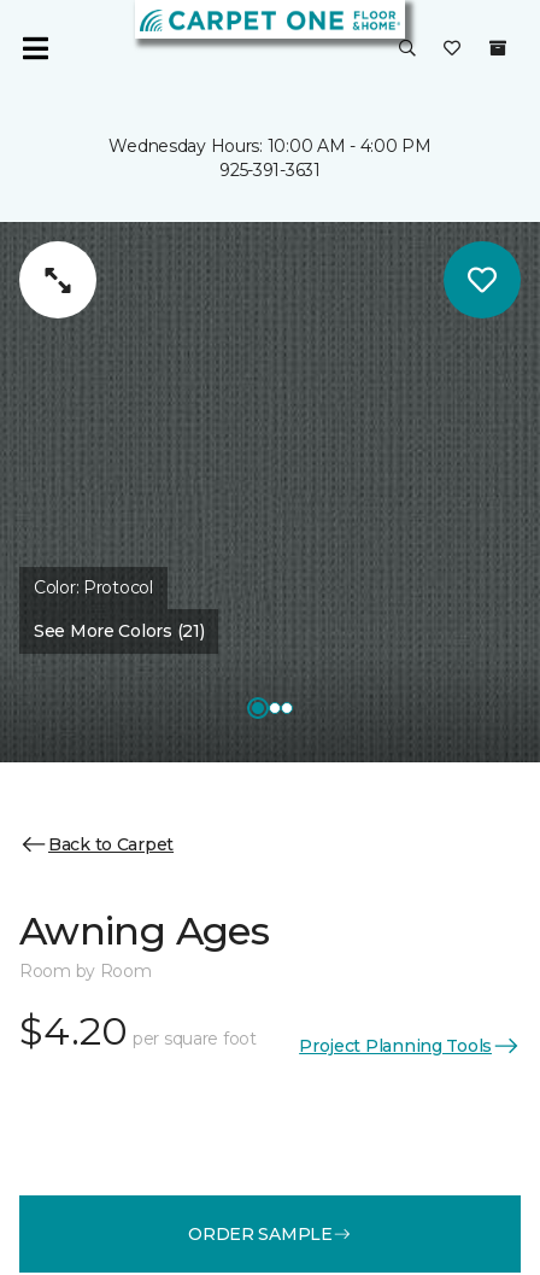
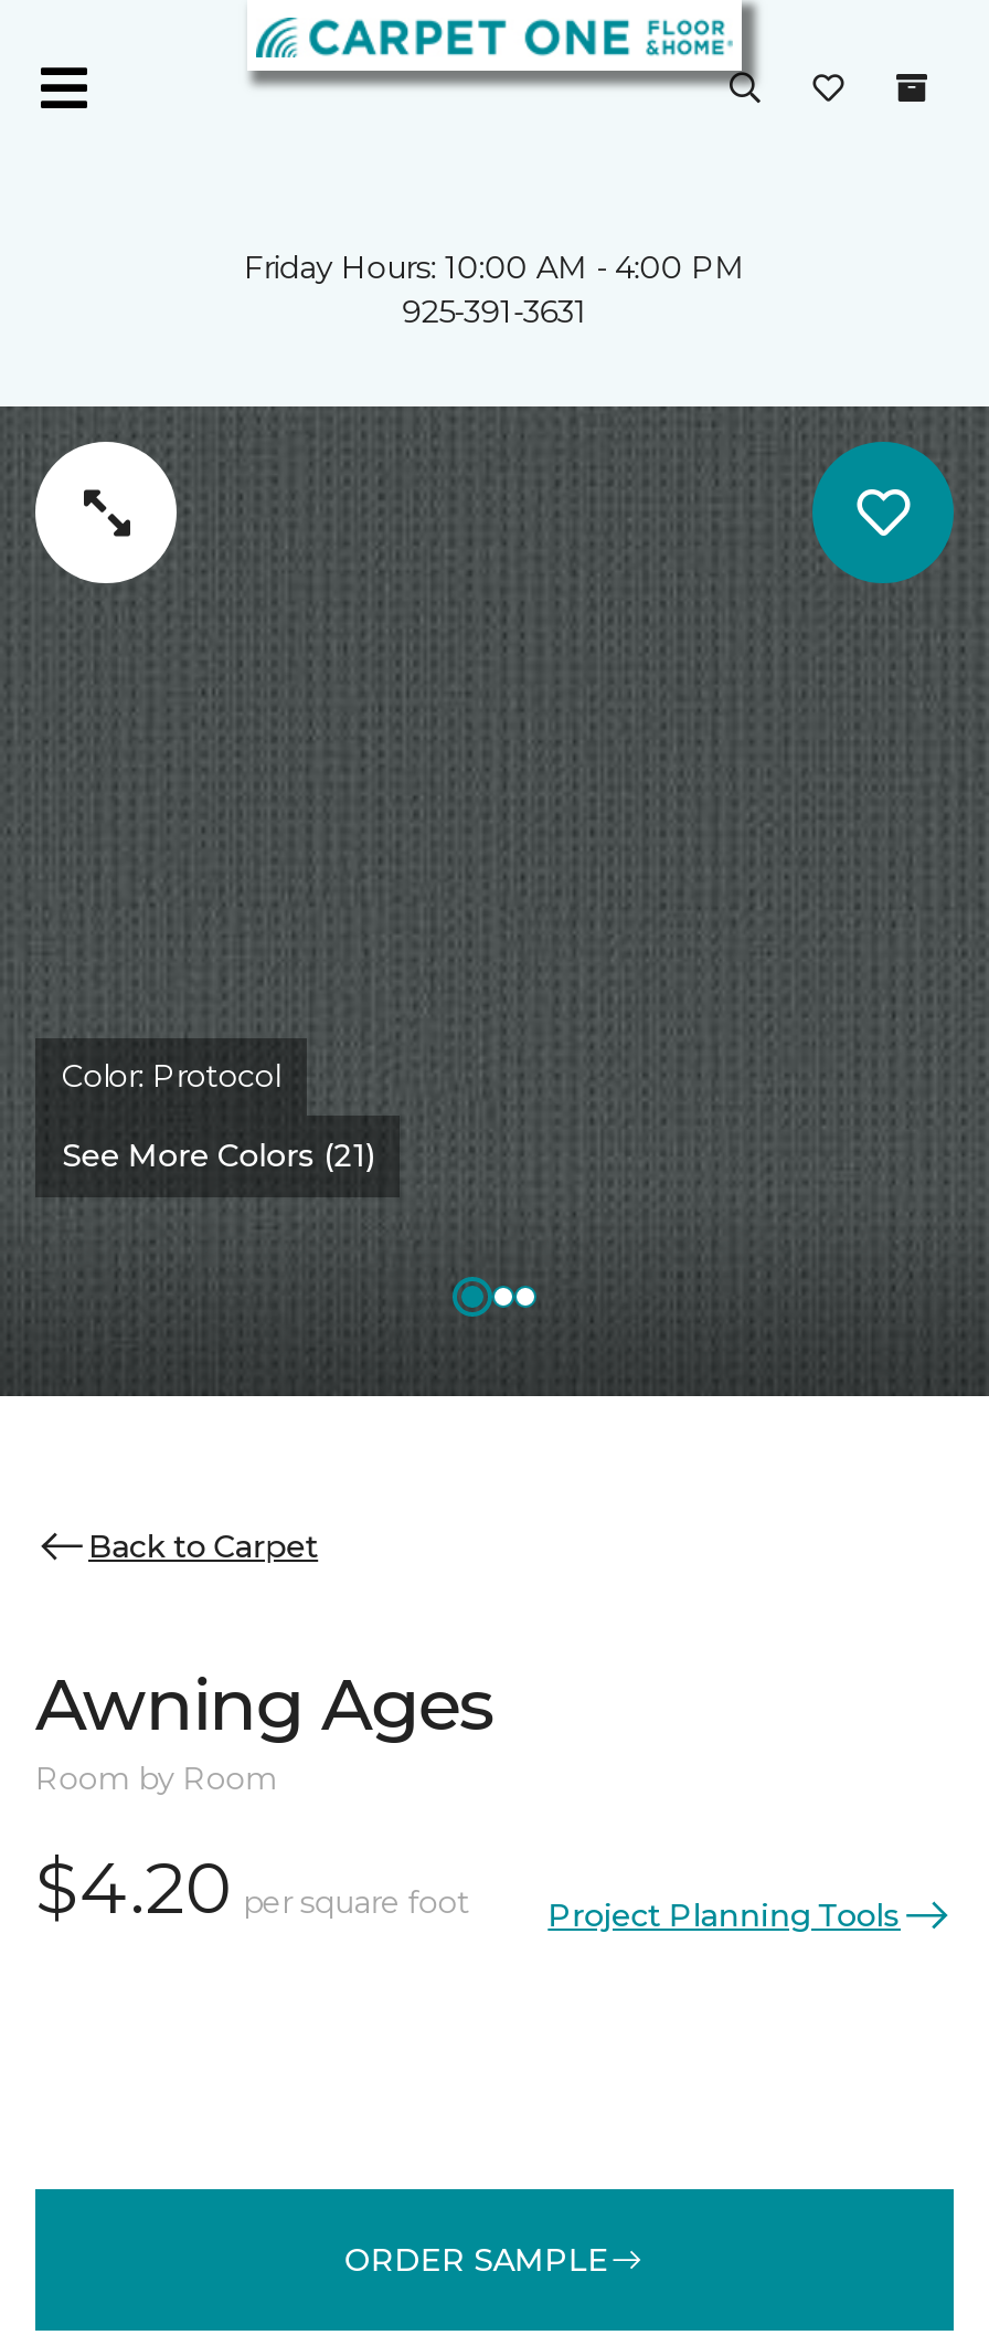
[109,135,431,157] Wednesday Hours: 10:00 AM - 4:00 PM -> [244,247,745,287] Friday Hours: 10:00 AM - 4:00 PM

